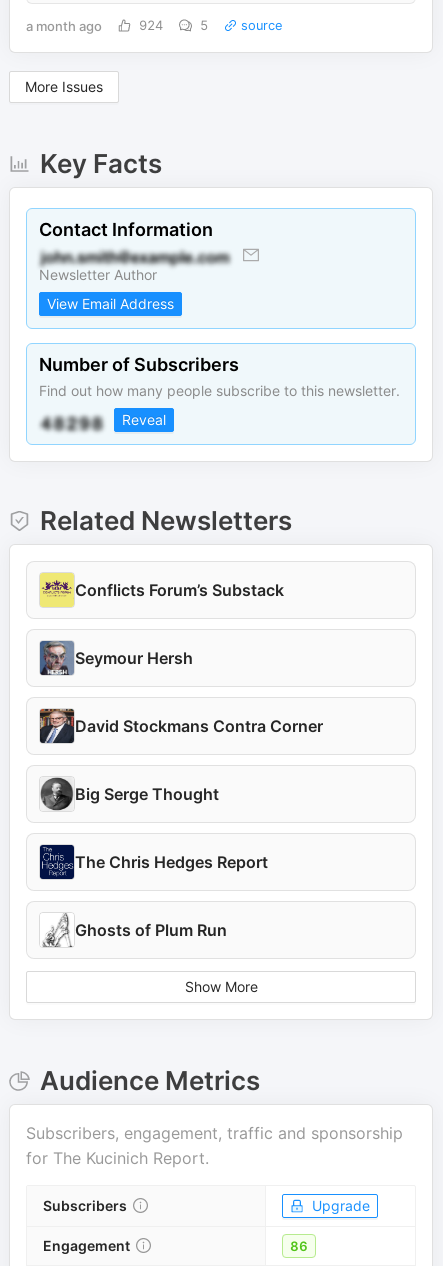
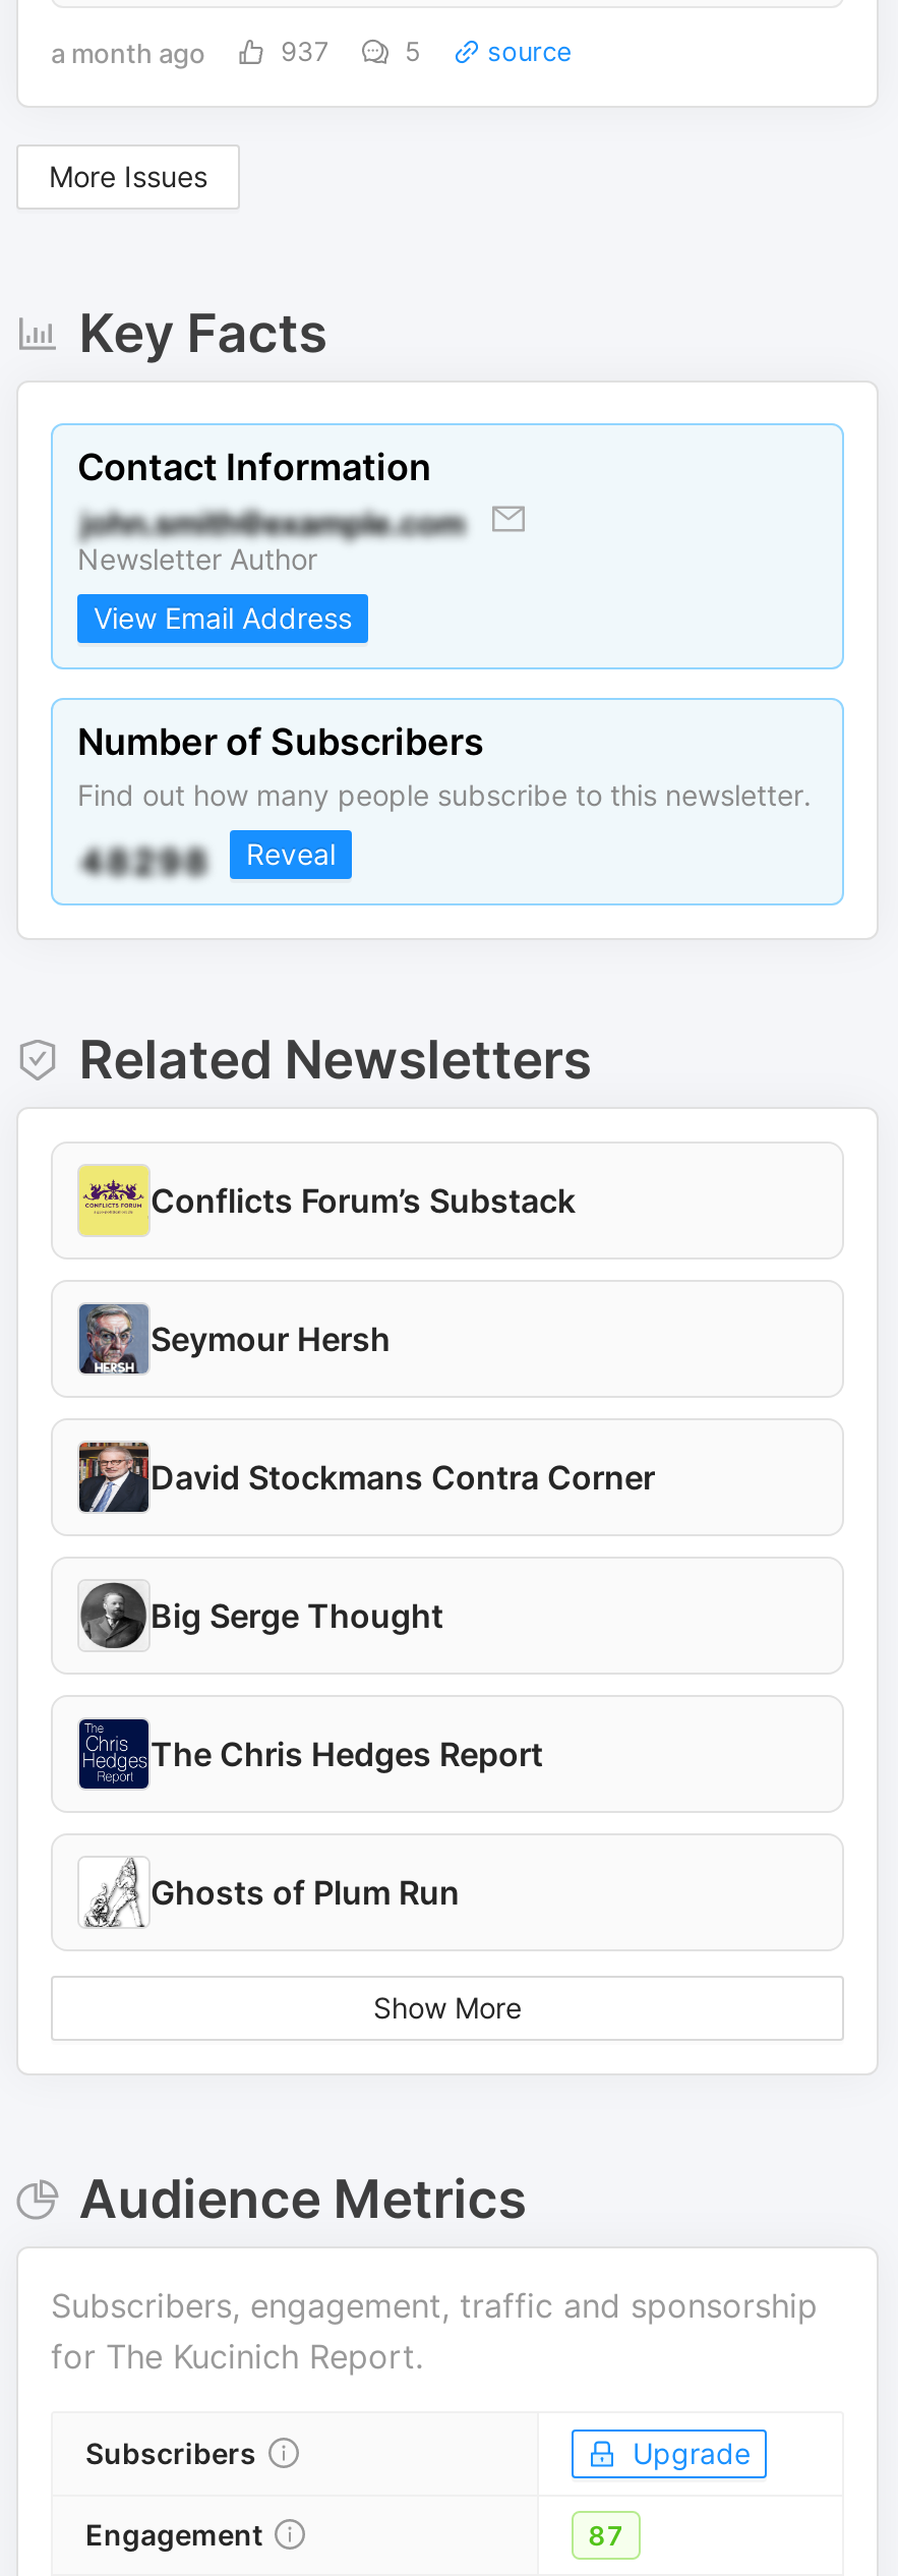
[139,18,163,33] 924 -> [280,37,329,67] 937
[290,1238,308,1254] 86 -> [588,2519,624,2552] 87

